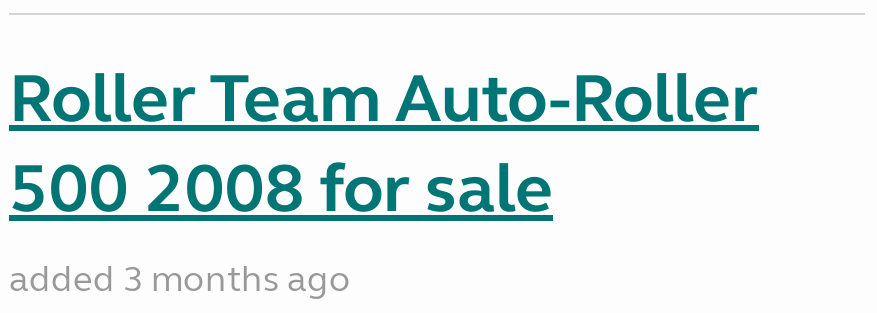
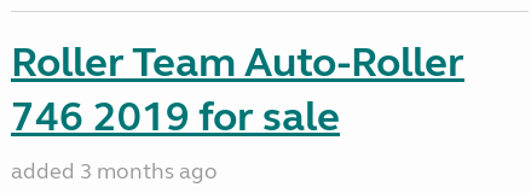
[9,147,553,231] 500 2008 for sale -> [11,92,340,142] 746 2019 for sale

